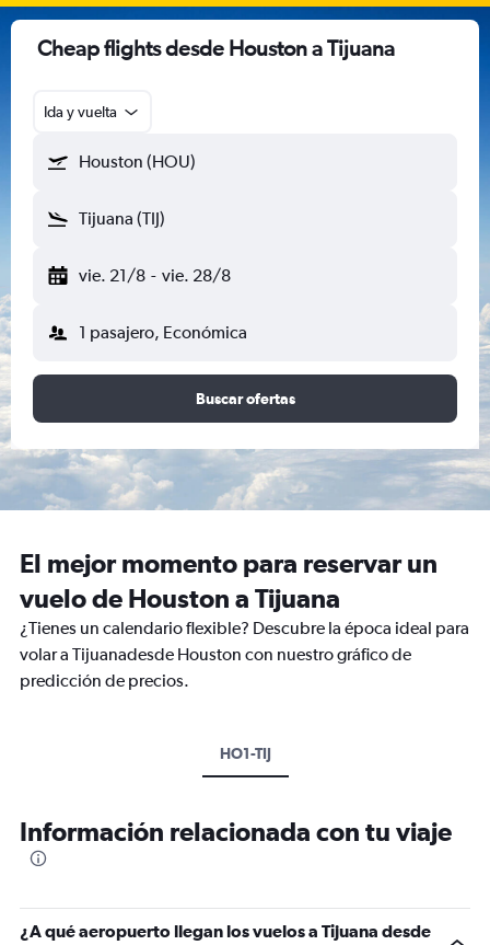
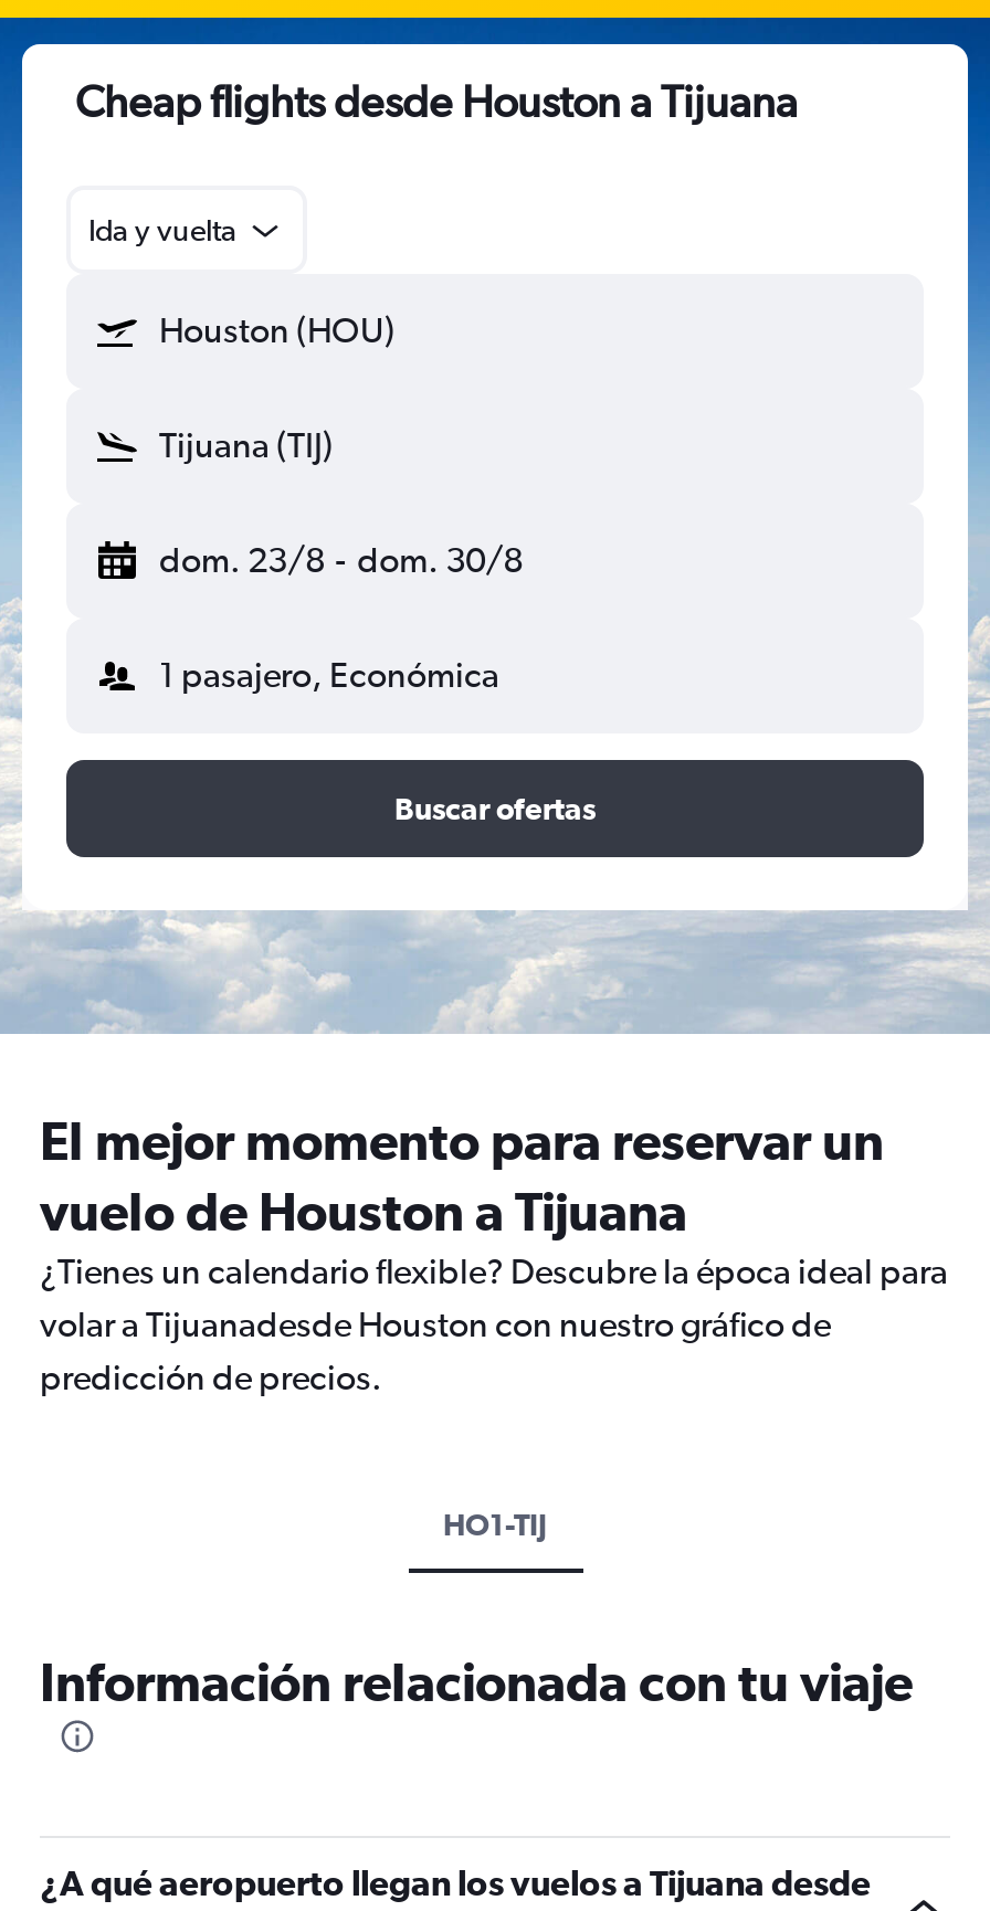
[79,265,230,286] vie. 21/8 - vie. 28/8 -> [159,539,523,581] dom. 23/8 - dom. 30/8

